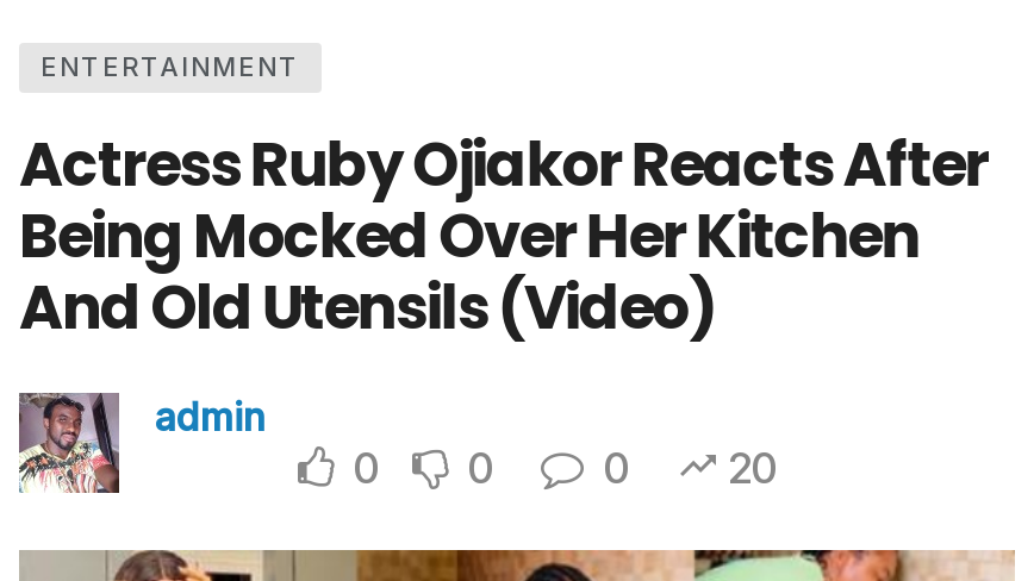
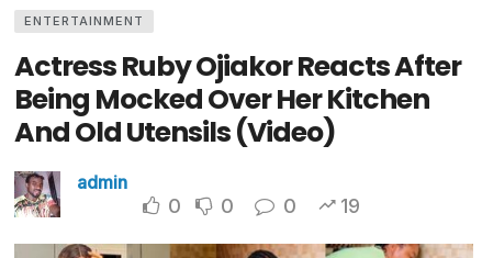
[603,443,779,493] 0 20 -> [283,194,360,217] 0 19

